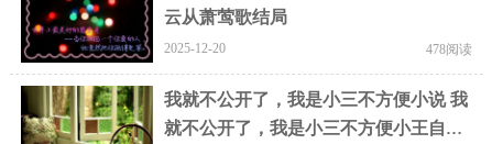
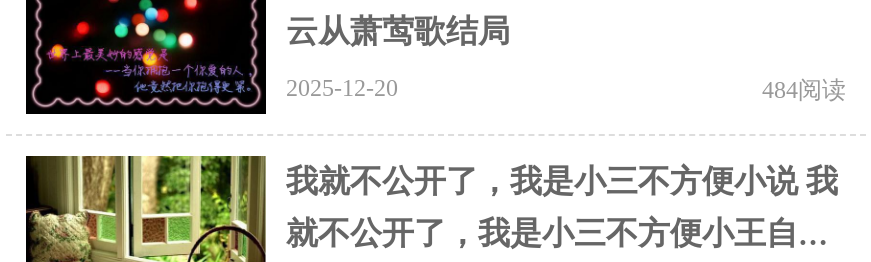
[426,42,472,57] 478阅读 -> [762,77,846,105] 484阅读

